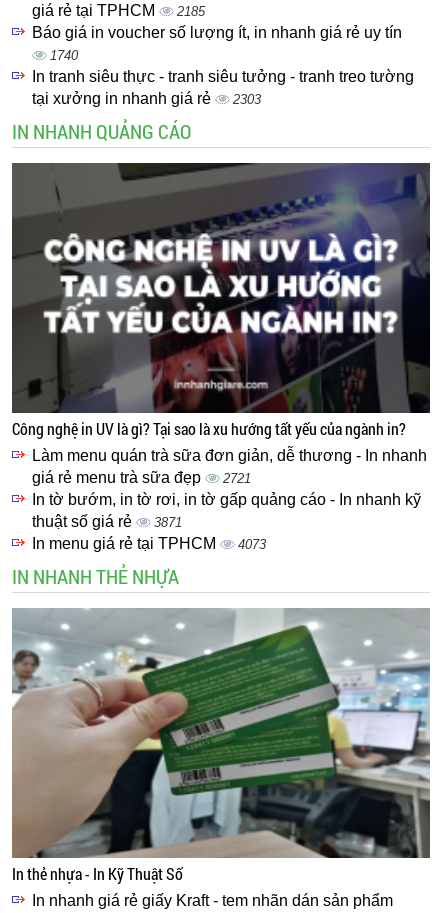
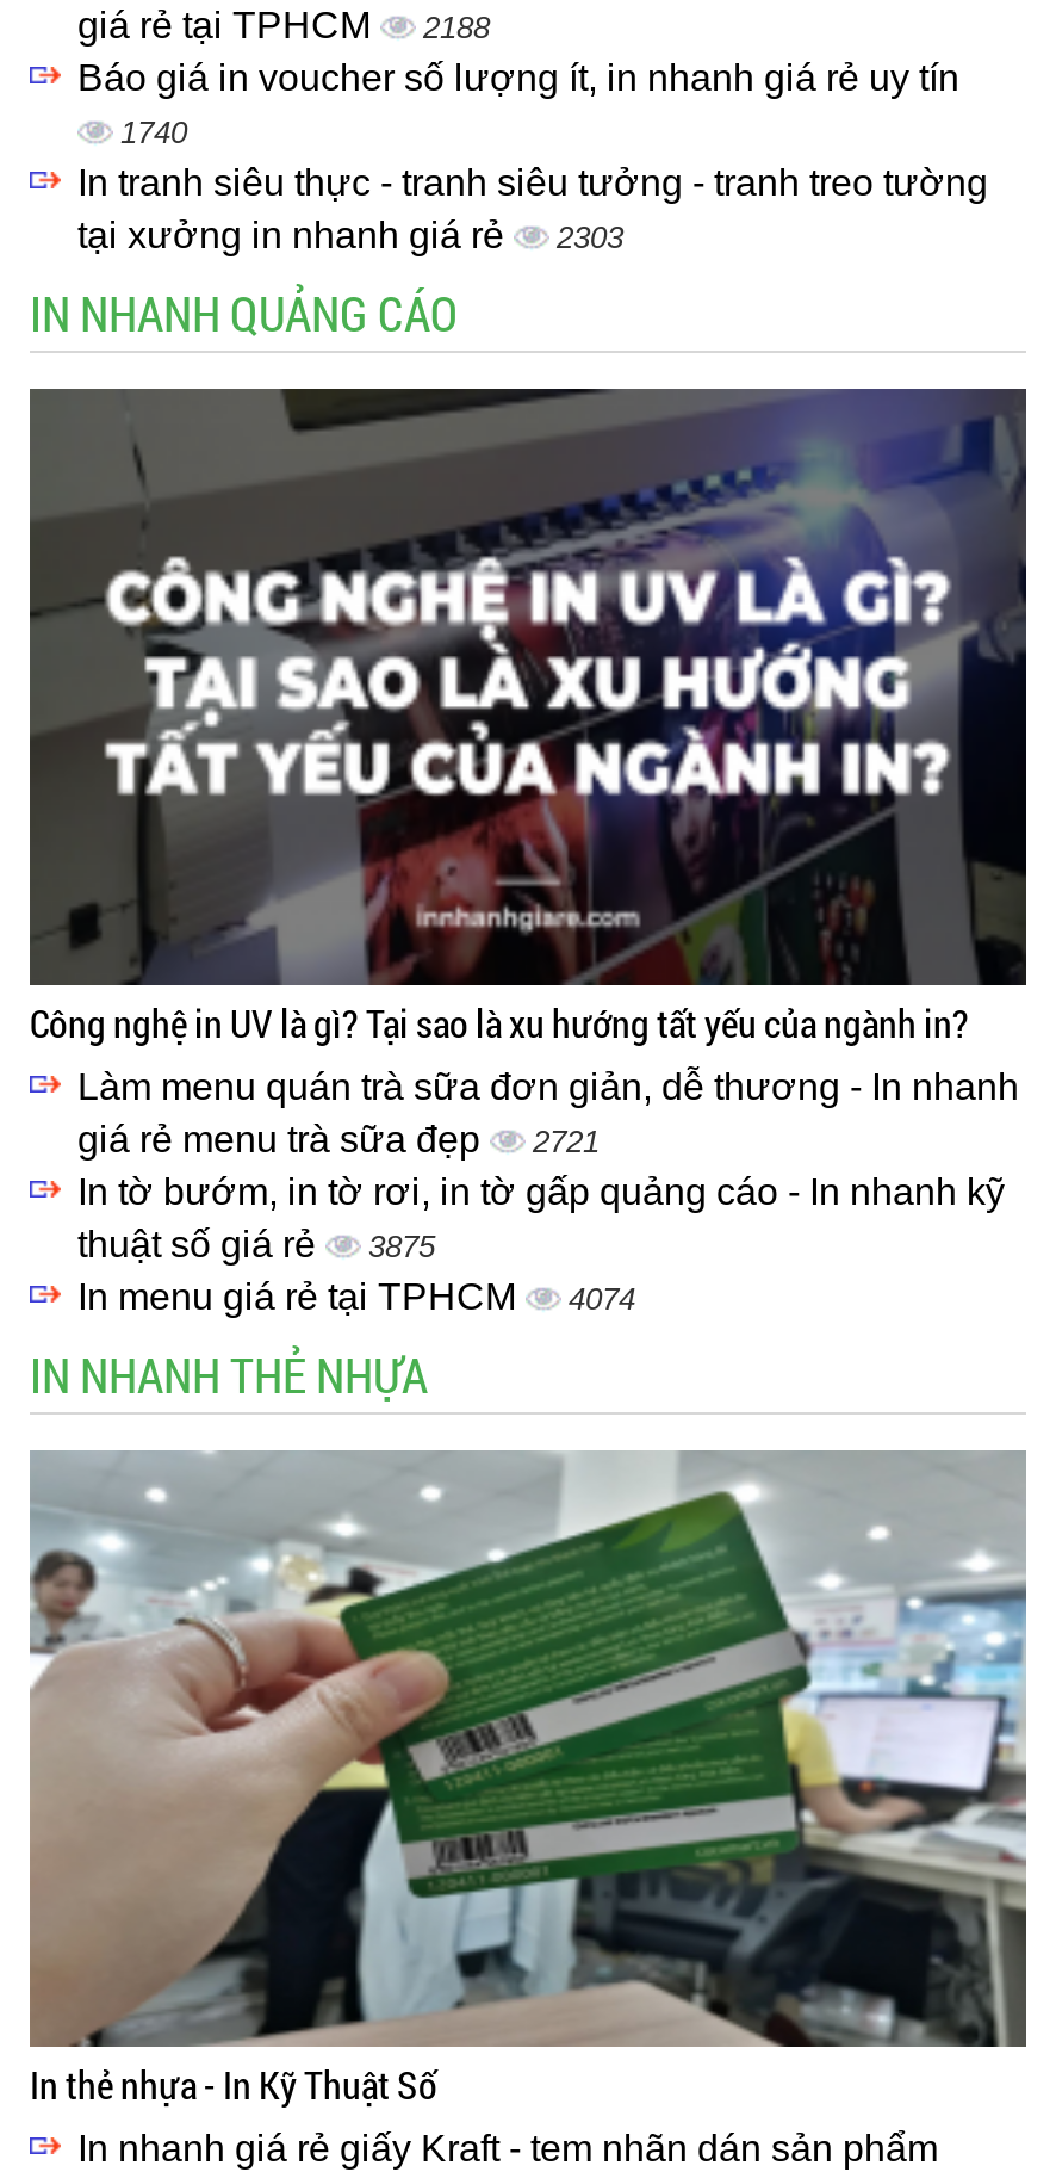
[32,2,205,19] giá rẻ tại TPHCM 2185 -> [77,5,490,46] giá rẻ tại TPHCM 2188
[32,513,182,530] thuật số giá rẻ 3871 -> [77,1224,435,1265] thuật số giá rẻ 3875
[32,535,266,552] In menu giá rẻ tại TPHCM 4073 -> [77,1277,635,1317] In menu giá rẻ tại TPHCM 4074

